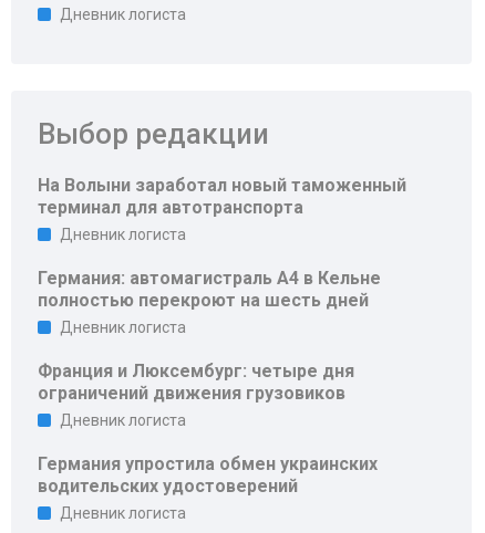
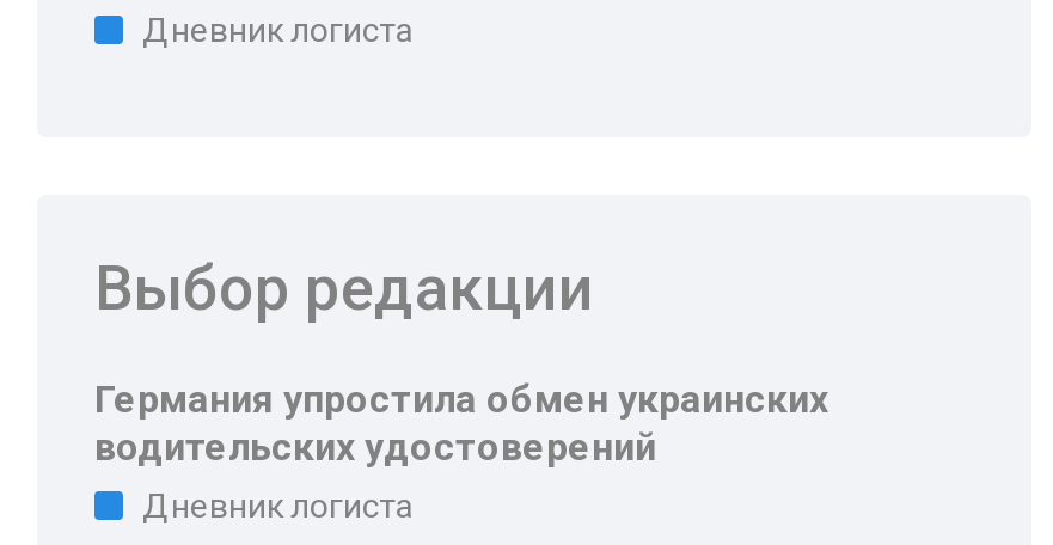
[38,175,406,429] На Волыни заработал новый таможенный | терминал для автотранспорта | Дневник логиста | Германия: автомагистраль A4 в Кельне | полностью перекроют на шесть дней | Дневник логиста | Франция и Люксембург: четыре дня | ограничений движения грузовиков | Дневник логиста -> none

